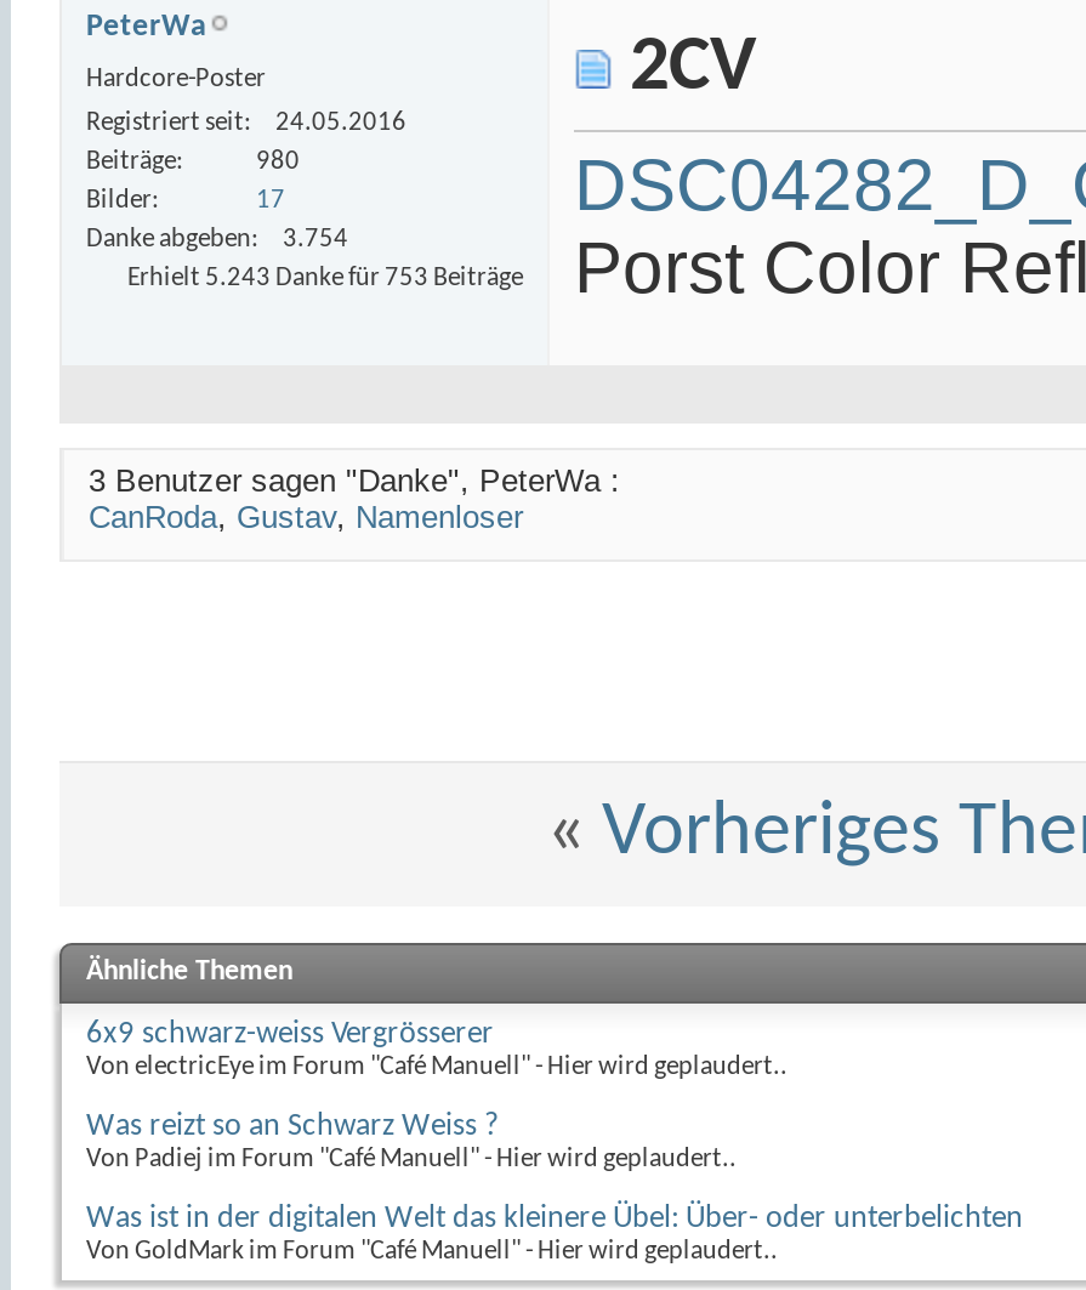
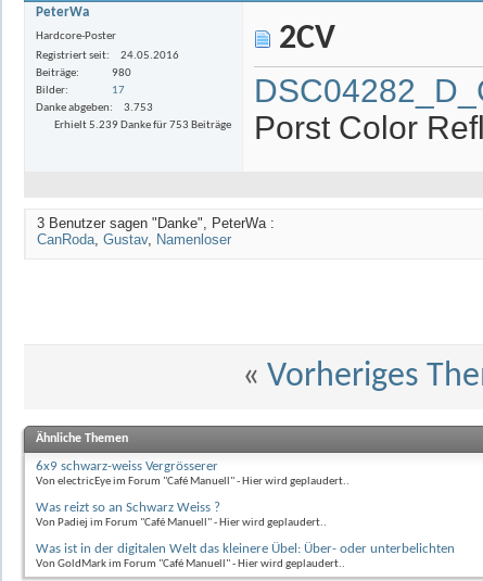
[86,228,348,254] Danke abgeben 3.754 -> [36,102,153,114] Danke abgeben 3.753
[127,266,523,293] Erhielt 5.243 Danke für 753 Beiträge -> [54,120,231,132] Erhielt 5.239 Danke für 753 Beiträge

